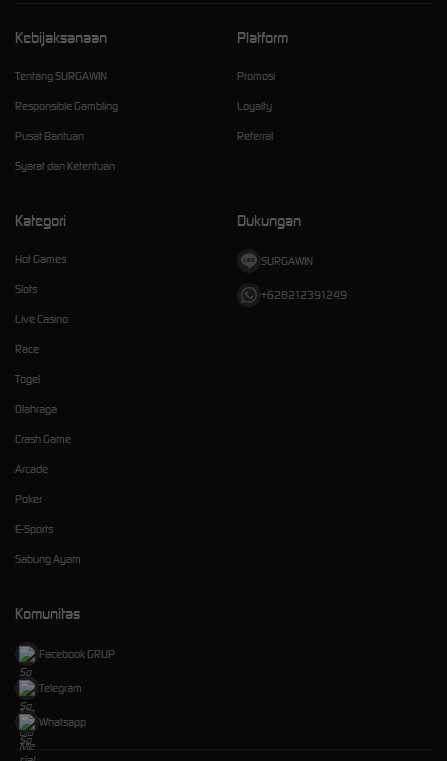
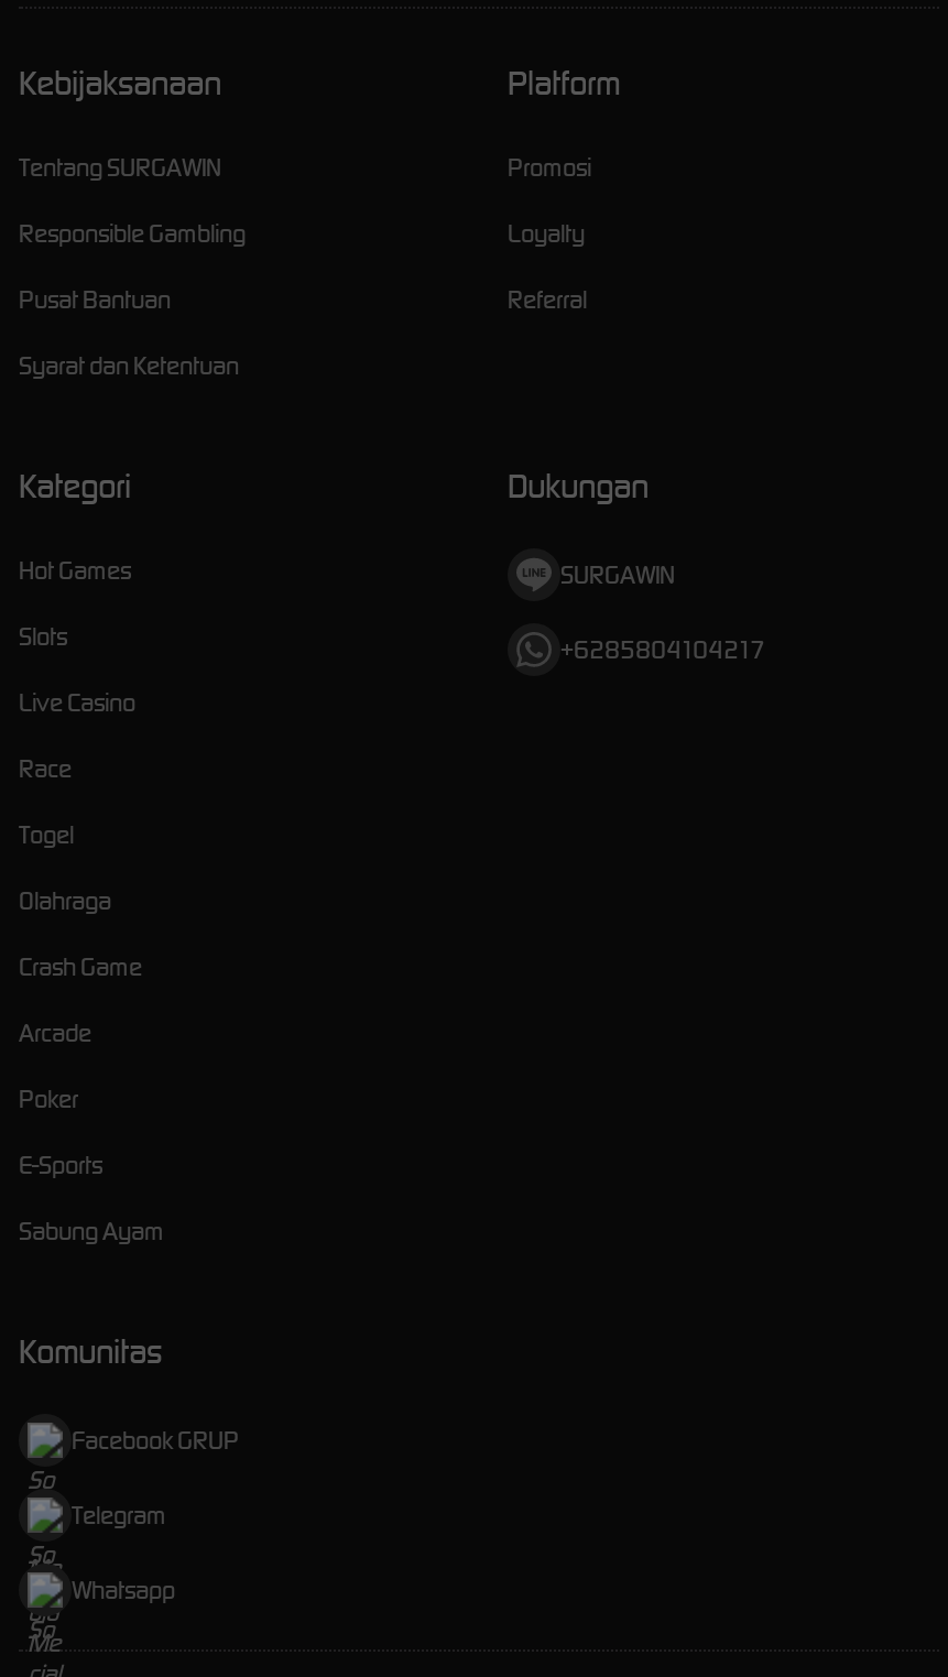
[261,288,347,302] +628212391249 -> [560,634,765,665] +6285804104217

